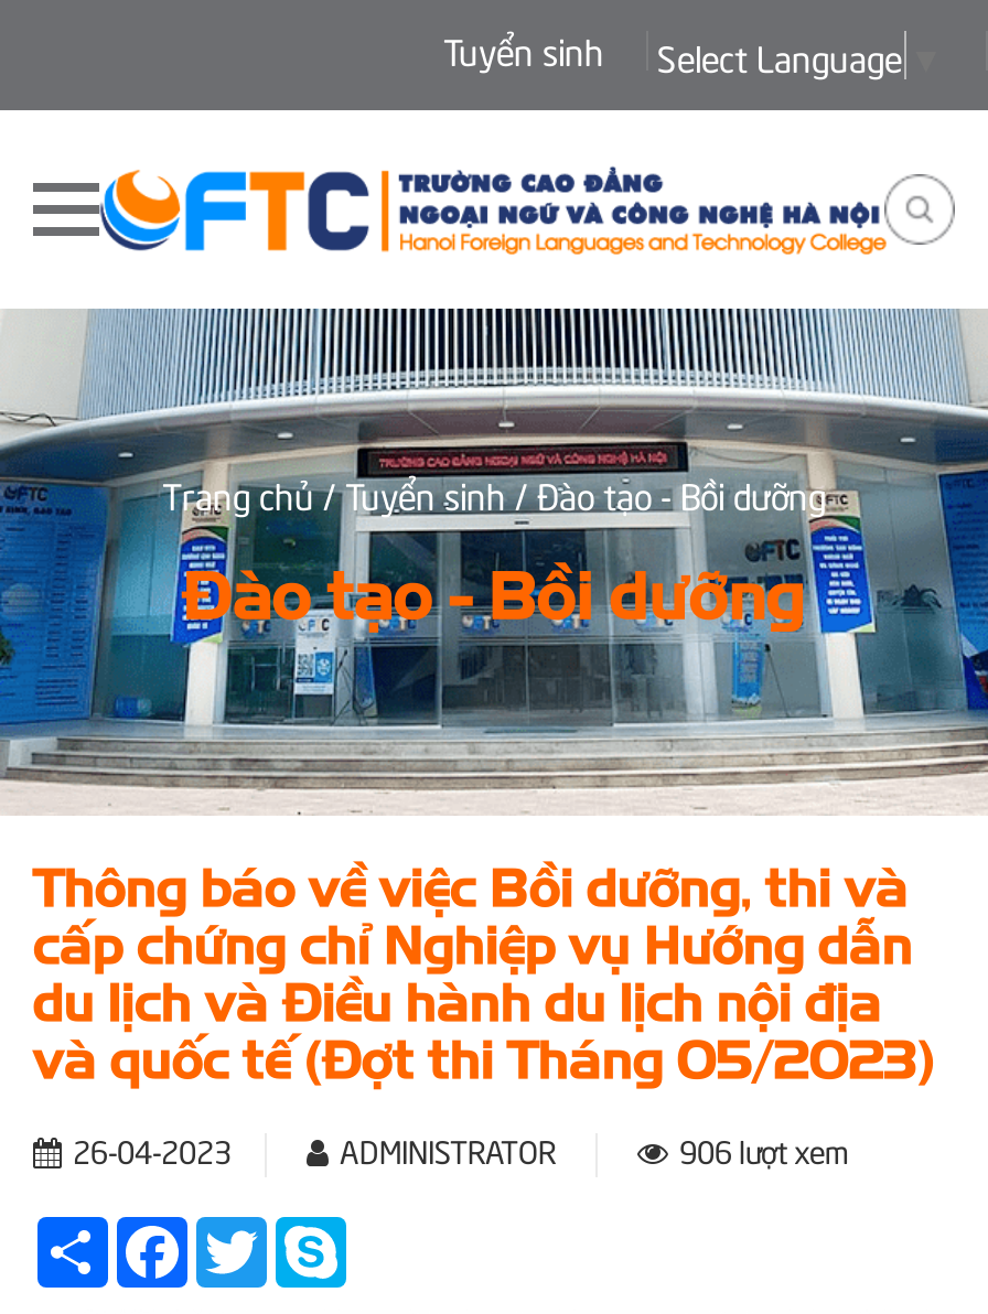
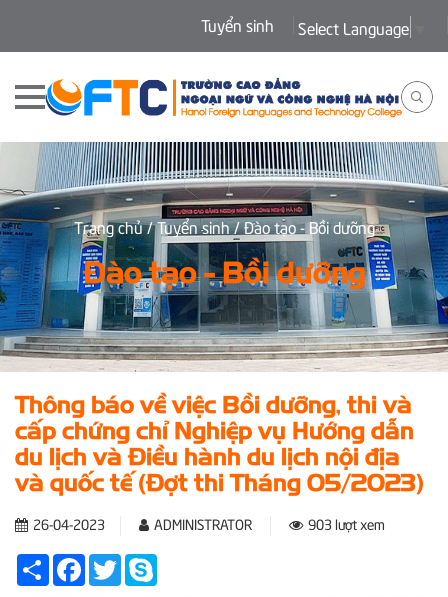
[679,1129,849,1171] 906 lượt xem -> [308,514,385,533] 903 lượt xem

